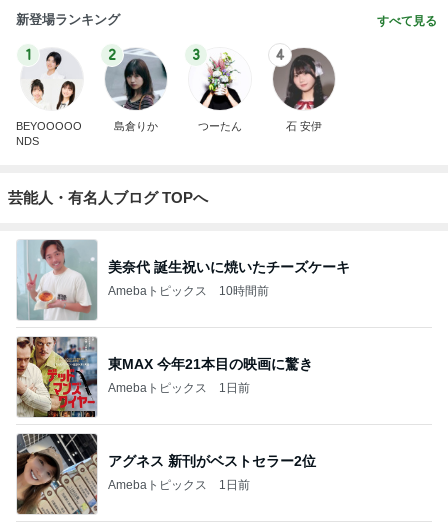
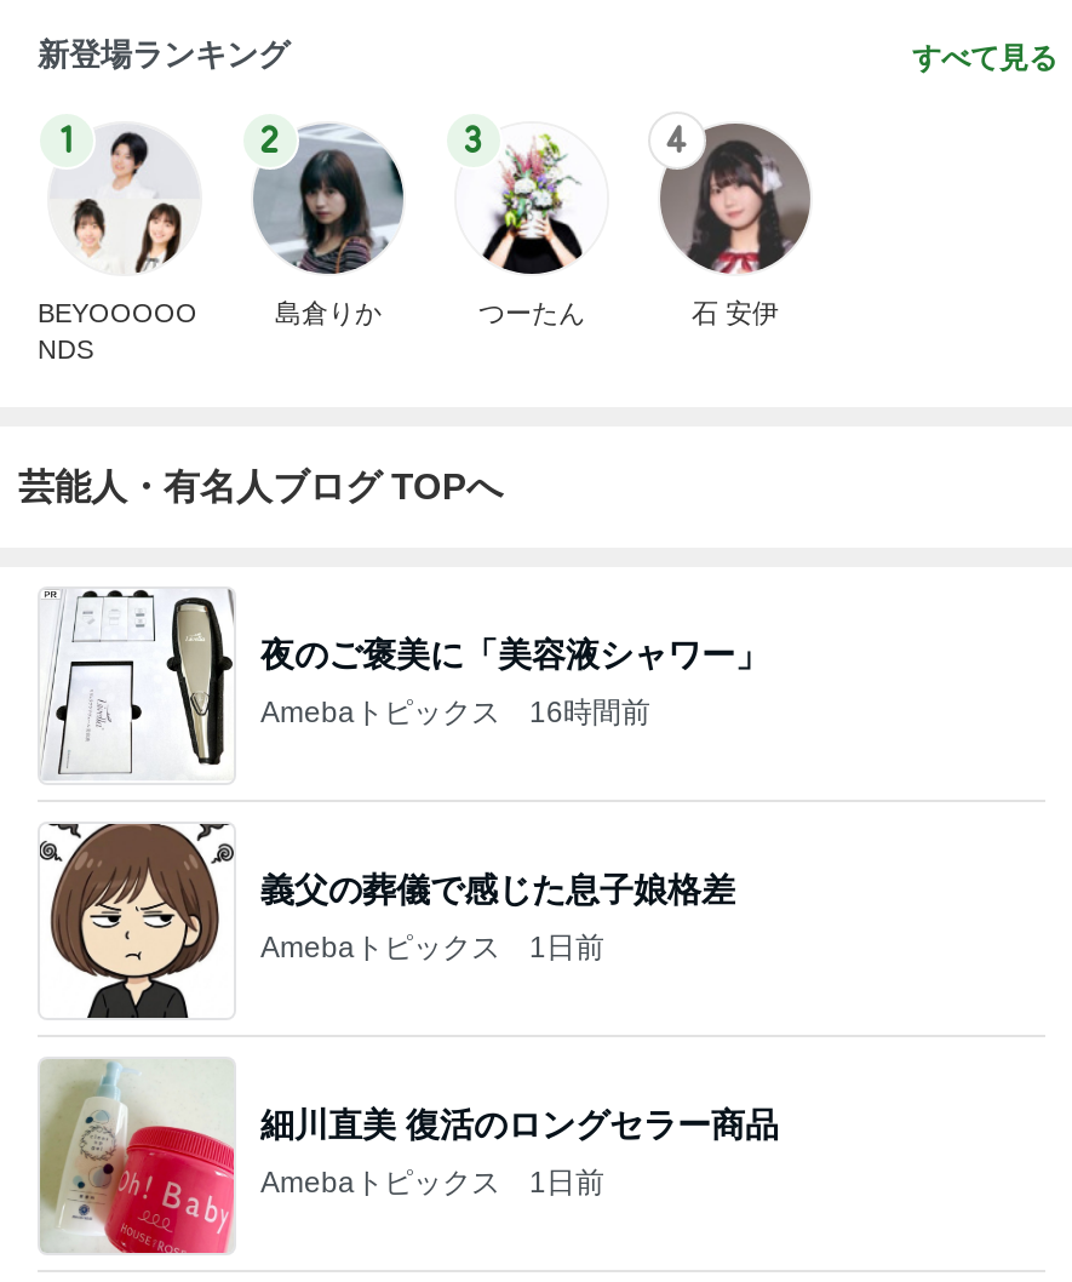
[17,239,350,321] [image] | 美奈代 誕生祝いに焼いたチーズケーキ -> [42,589,769,783] [image] | 夜のご褒美に「美容液シャワー」
[108,284,269,298] Amebaトピックス 10時間前 -> [260,696,650,730] Amebaトピックス 16時間前
[16,336,313,418] [image] | 東MAX 今年21本目の映画に驚き -> [40,824,735,1020] [image] | 義父の葬儀で感じた息子娘格差
[16,433,316,515] [image] | アグネス 新刊がベストセラー2位 -> [38,1059,779,1255] [image] | 細川直美 復活のロングセラー商品

